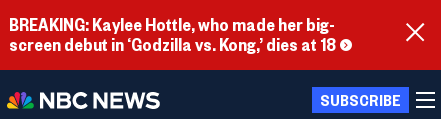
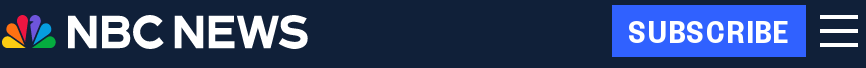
[9,12,336,55] BREAKING: Kaylee Hottle, who made her big- | screen debut in ‘Godzilla vs. Kong,’ dies at 18 -> none

